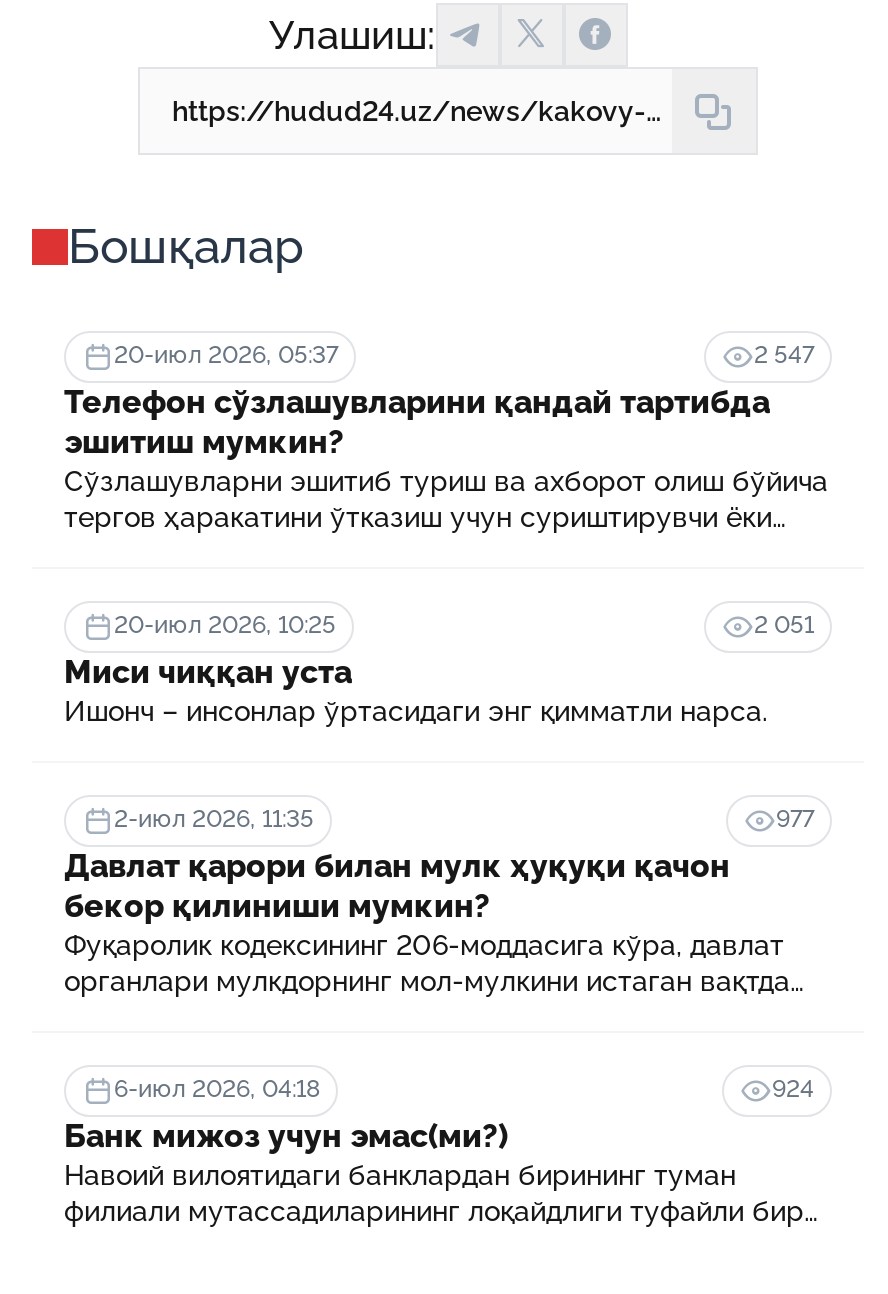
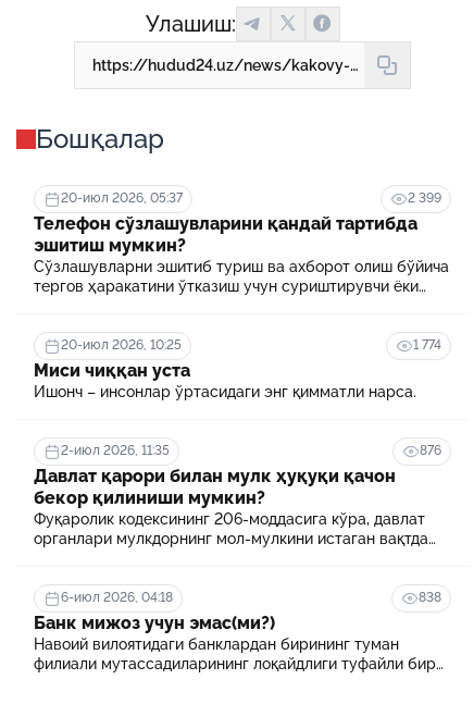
[754,341,814,369] 2 547 -> [408,191,441,206] 2 399
[754,611,814,639] 2 051 -> [413,338,441,353] 1 774
[776,805,814,833] 977 -> [420,443,441,458] 876
[772,1075,814,1103] 924 -> [419,590,441,605] 838

